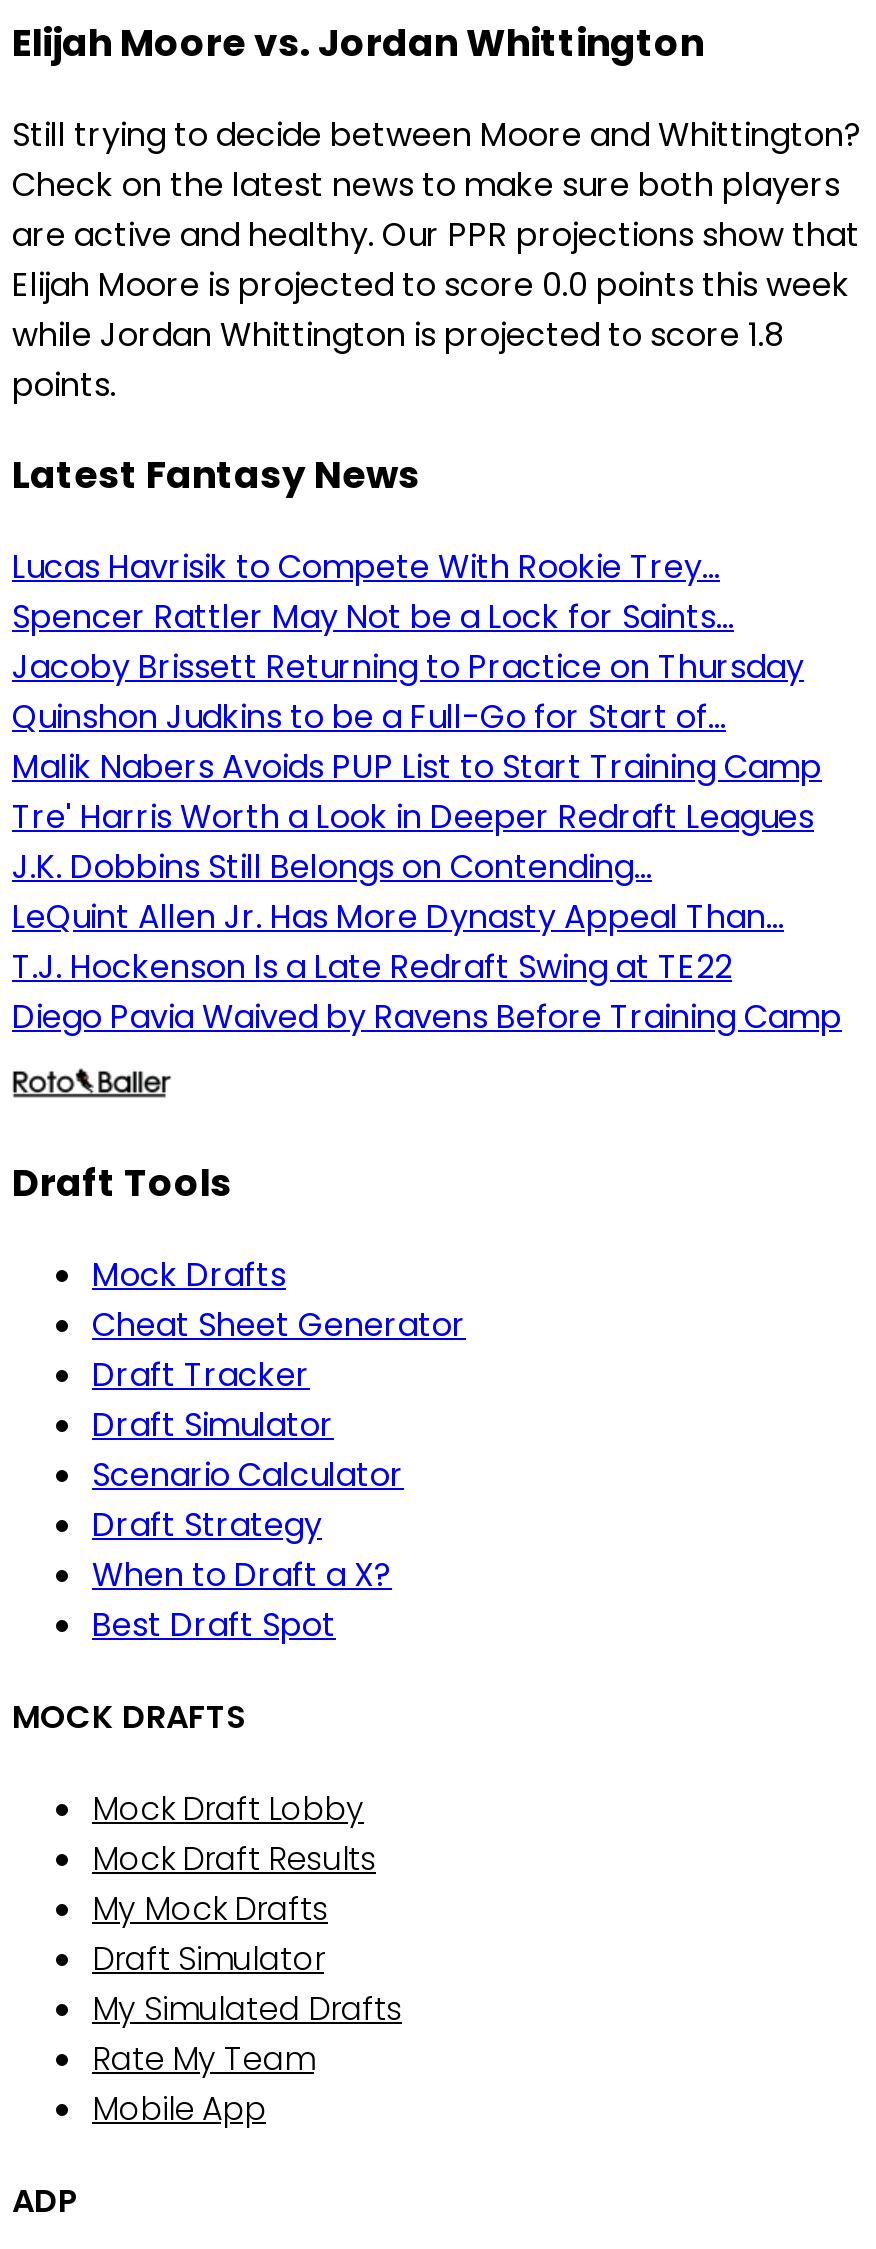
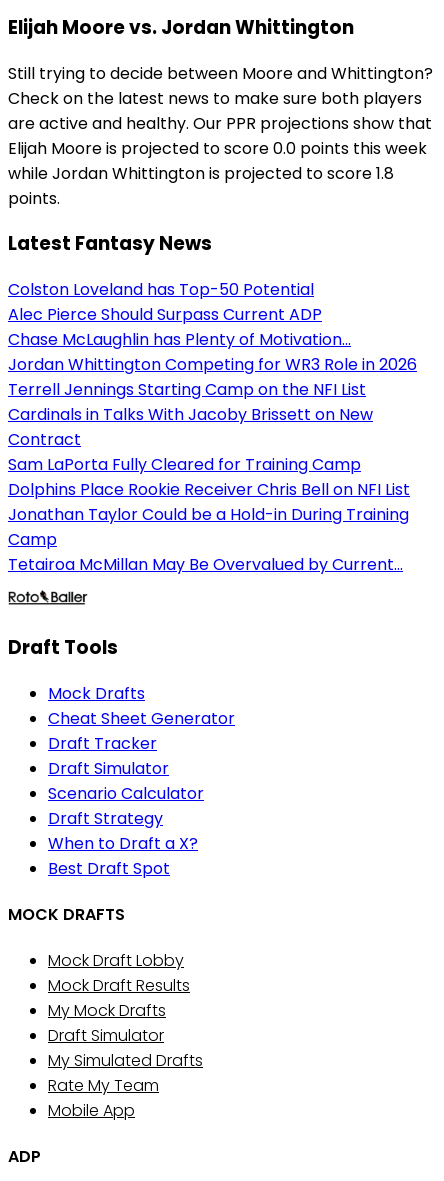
[12,544,842,1040] Lucas Havrisik to Compete With Rookie Trey... | Spencer Rattler May Not be a Lock for Saints... | Jacoby Brissett Returning to Practice on Thursday | Quinshon Judkins to be a Full-Go for Start of... | Malik Nabers Avoids PUP List to Start Training Camp | Tre' Harris Worth a Look in Deeper Redraft Leagues | J.K. Dobbins Still Belongs on Contending... | LeQuint Allen Jr. Has More Dynasty Appeal Than... | T.J. Hockenson Is a Late Redraft Swing at TE22 | Diego Pavia Waived by Ravens Before Training Camp -> [8,278,417,576] Colston Loveland has Top-50 Potential | Alec Pierce Should Surpass Current ADP | Chase McLaughlin has Plenty of Motivation... | Jordan Whittington Competing for WR3 Role in 2026 | Terrell Jennings Starting Camp on the NFI List | Cardinals in Talks With Jacoby Brissett on New | Contract | Sam LaPorta Fully Cleared for Training Camp | Dolphins Place Rookie Receiver Chris Bell on NFI List | Jonathan Taylor Could be a Hold-in During Training | Camp | Tetairoa McMillan May Be Overvalued by Current...

